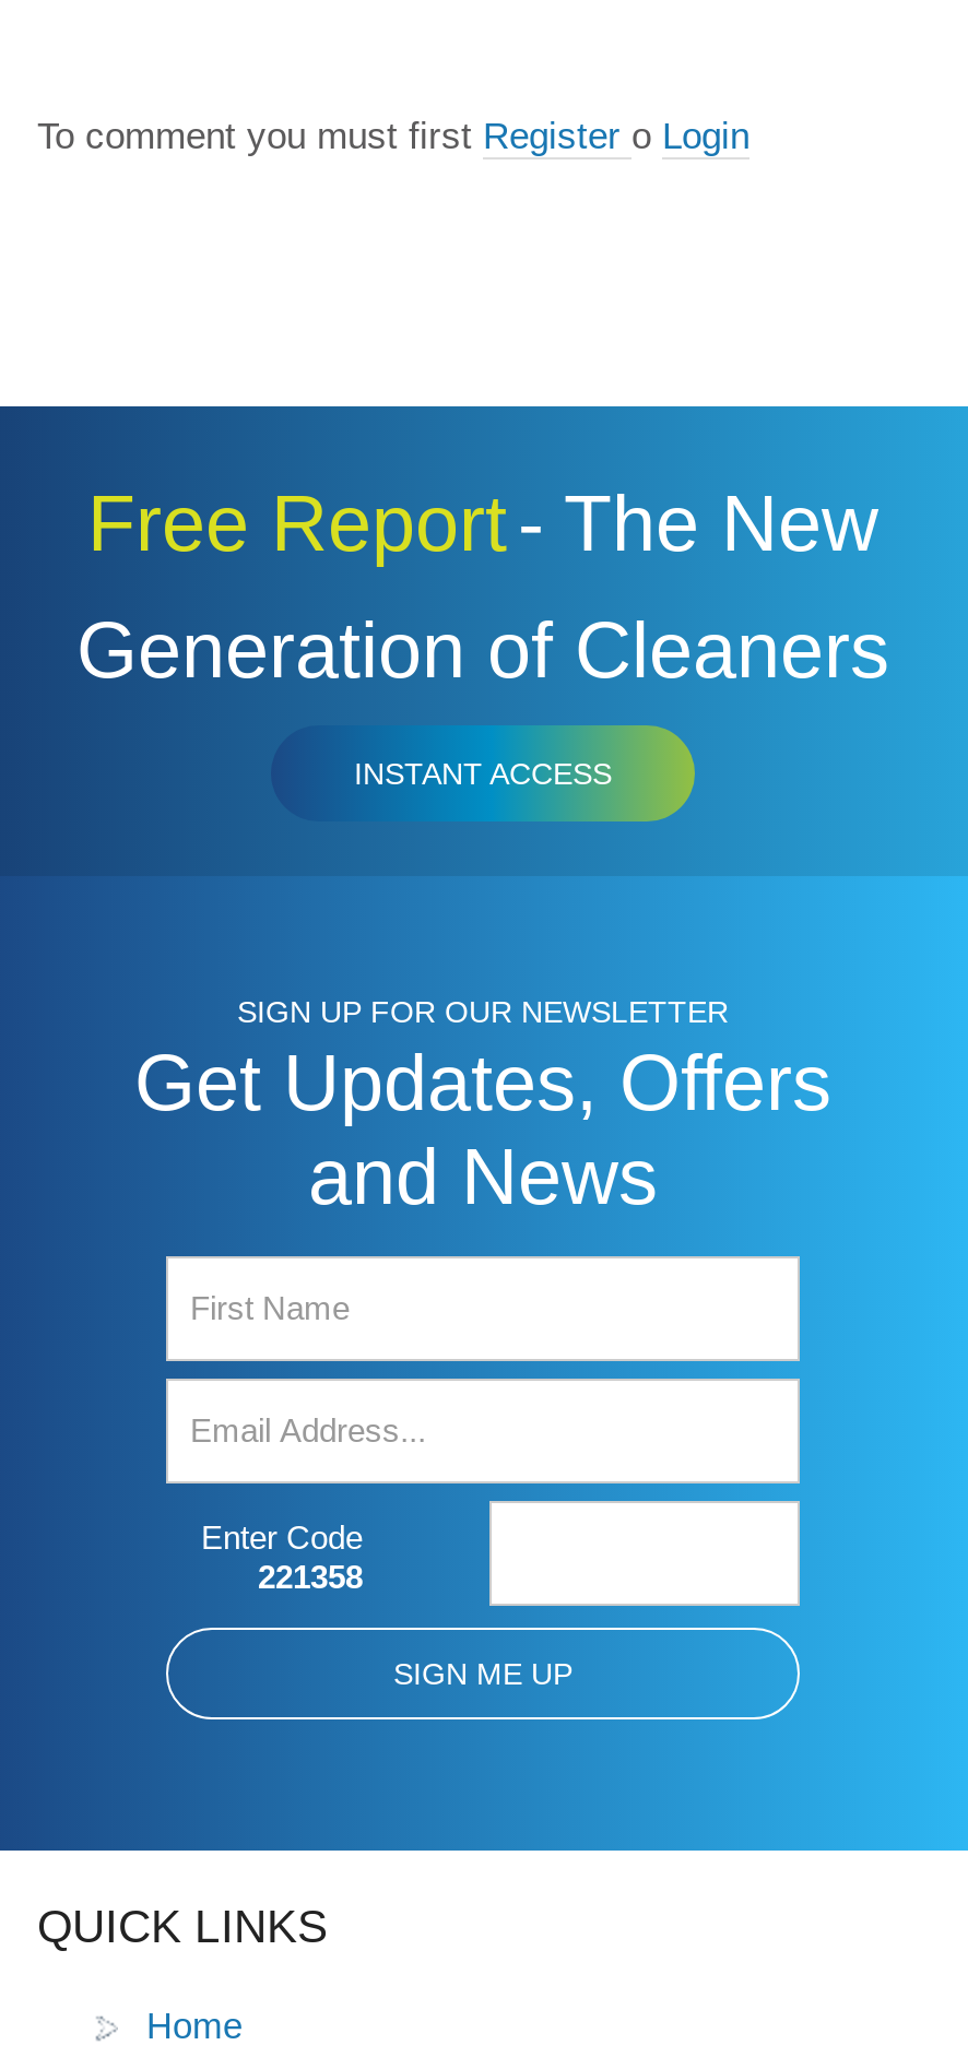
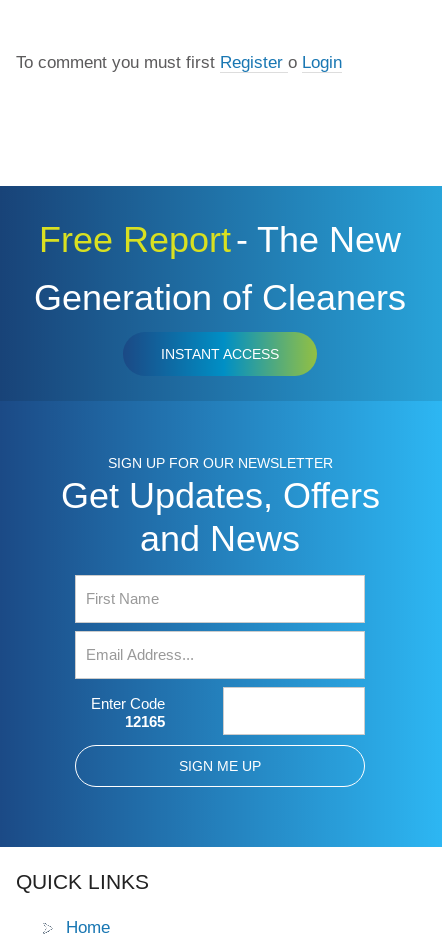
[258,1557,363,1594] 221358 -> [125,713,165,730] 12165

